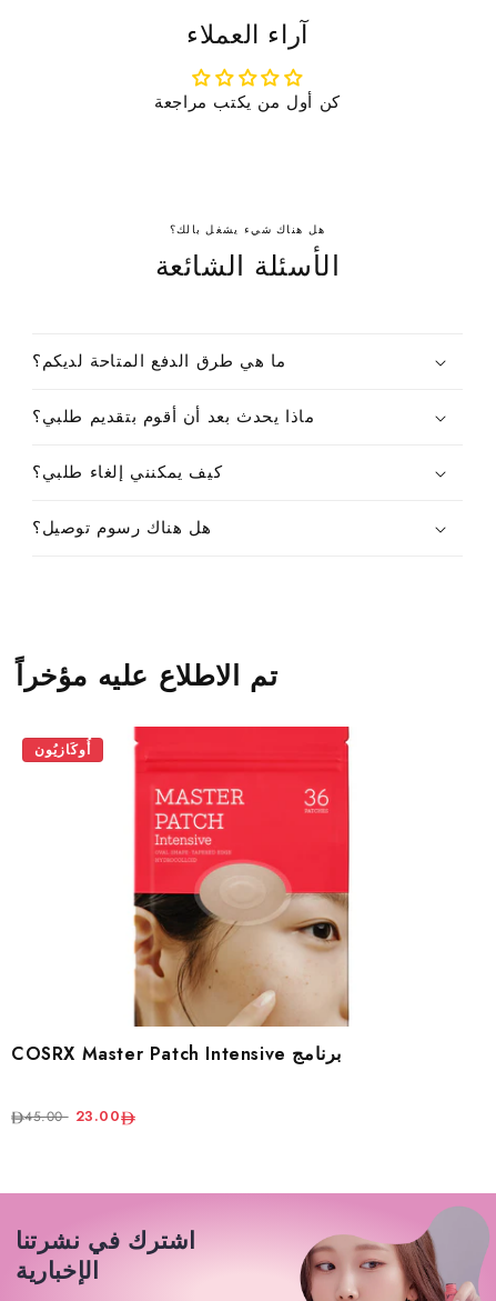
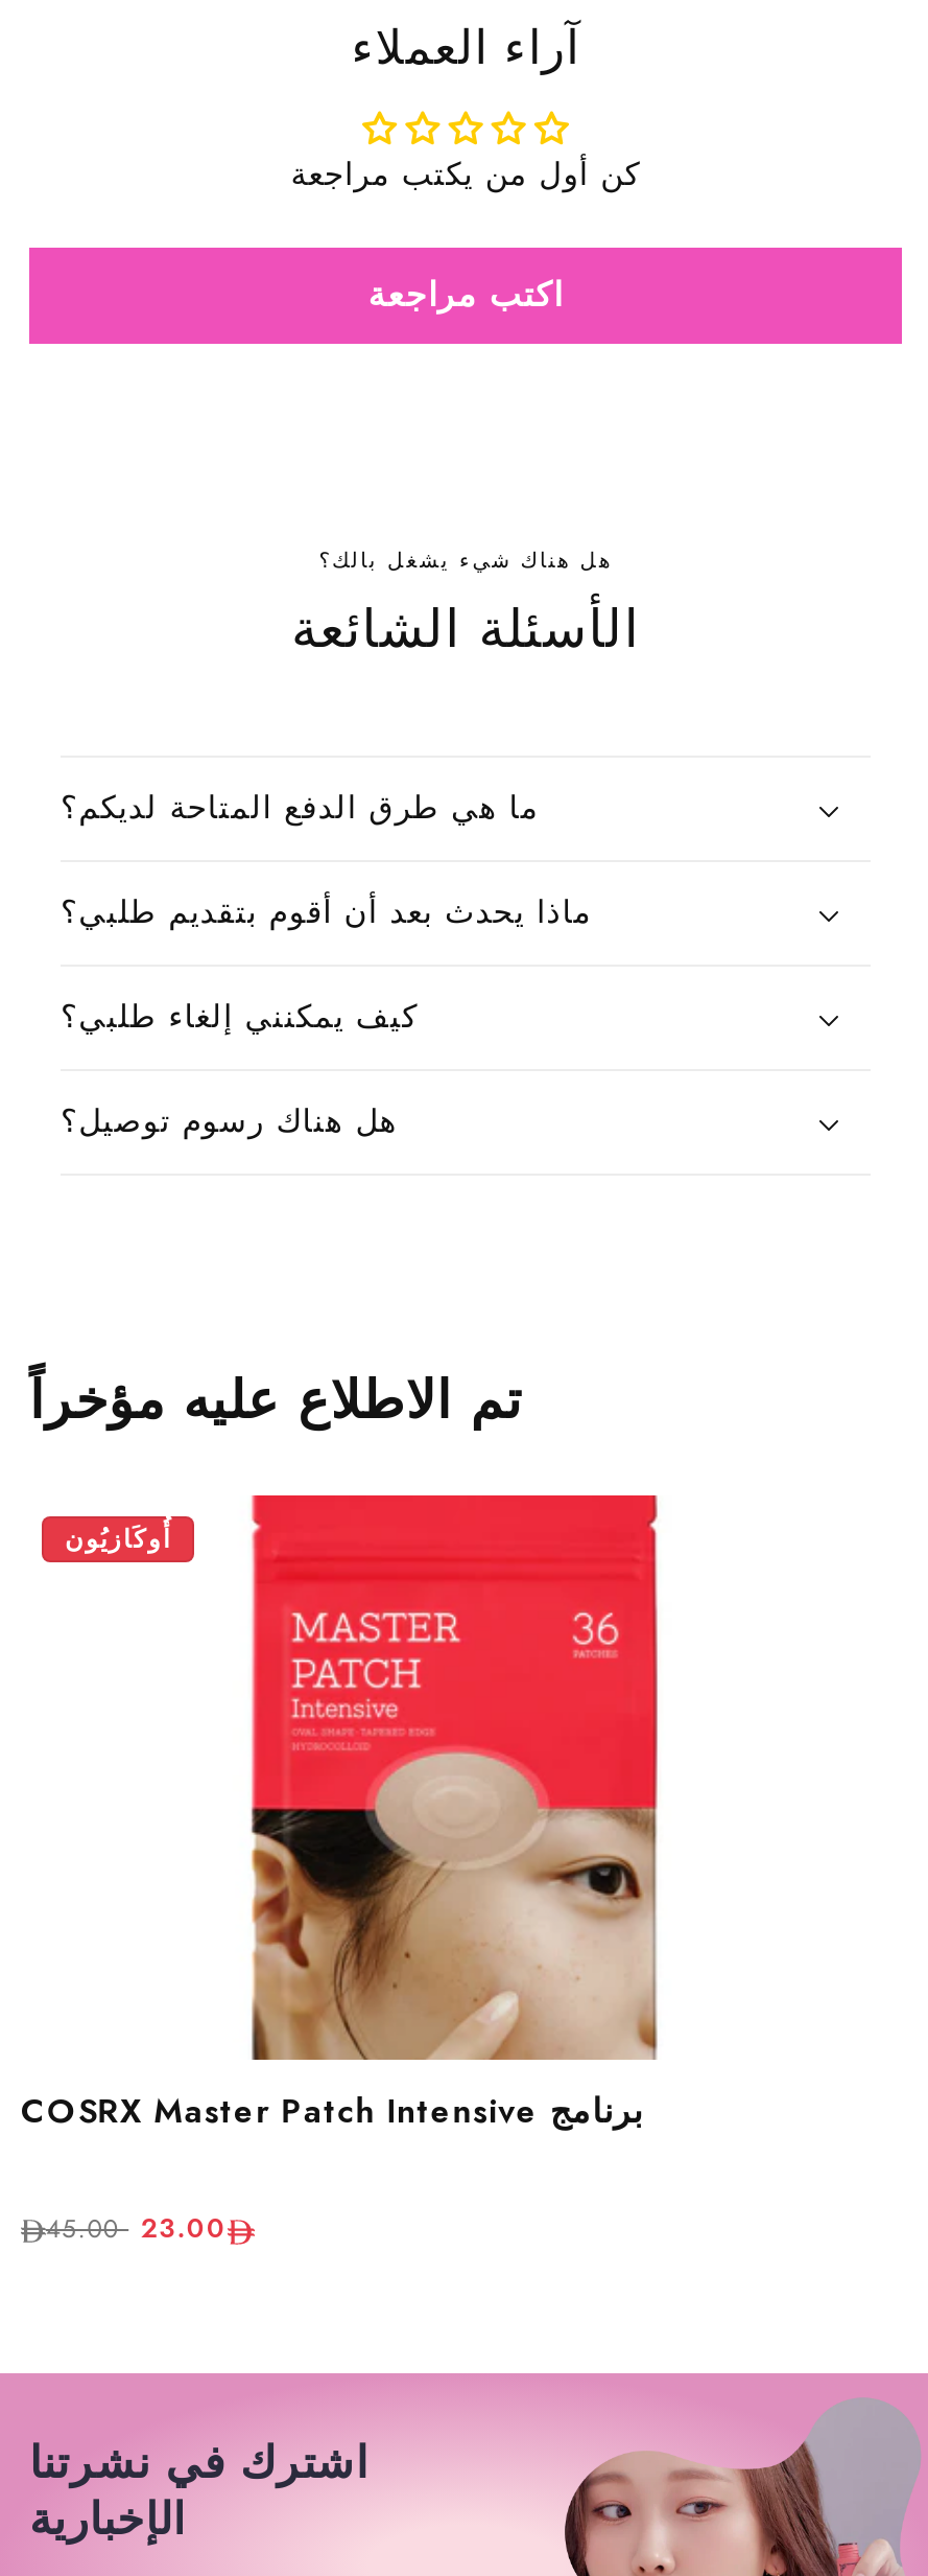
none -> [368,271,563,319] اكتب مراجعة

